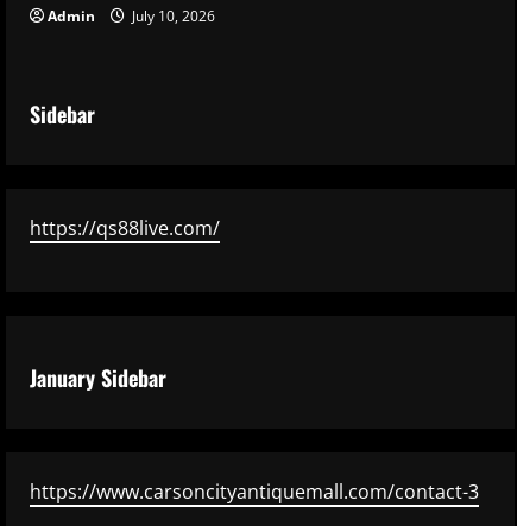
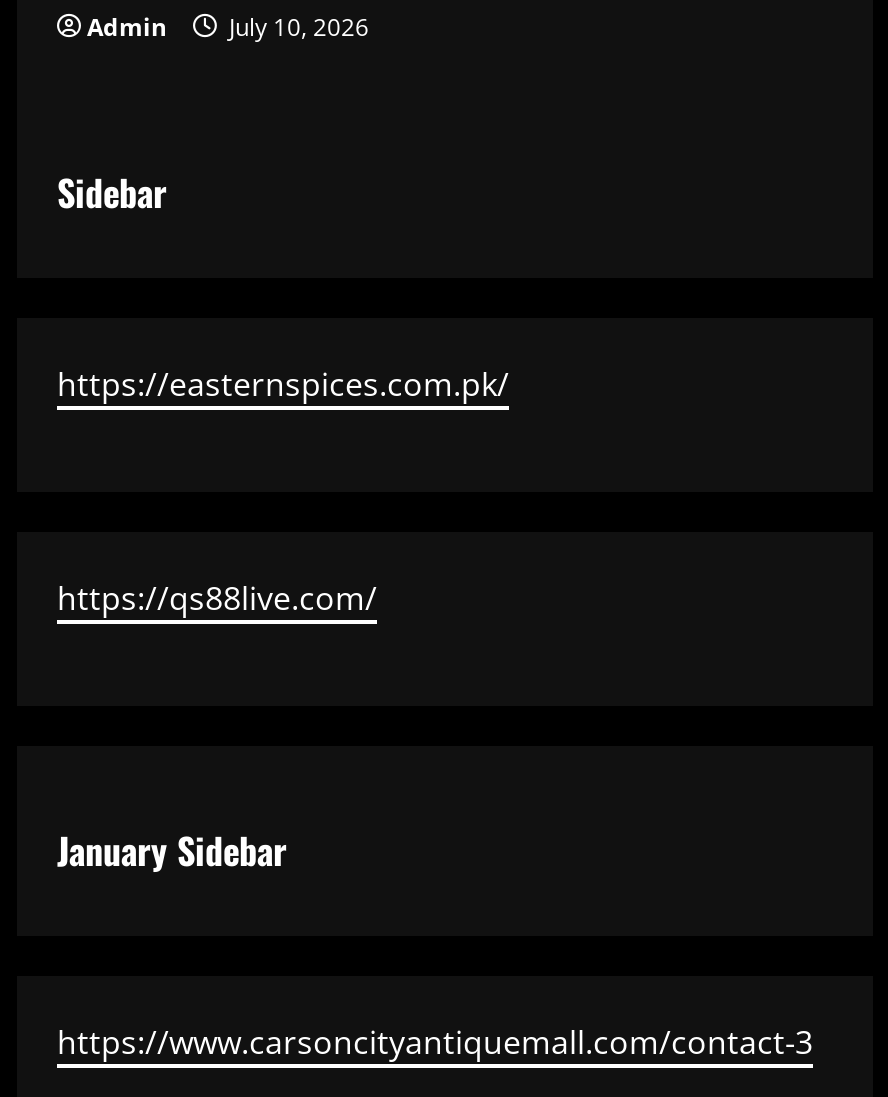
none -> [57,362,509,406] https://easternspices.com.pk/

